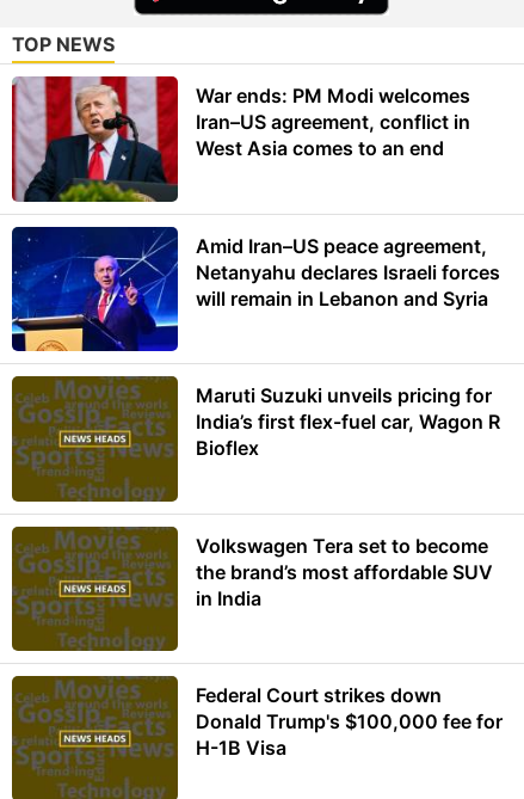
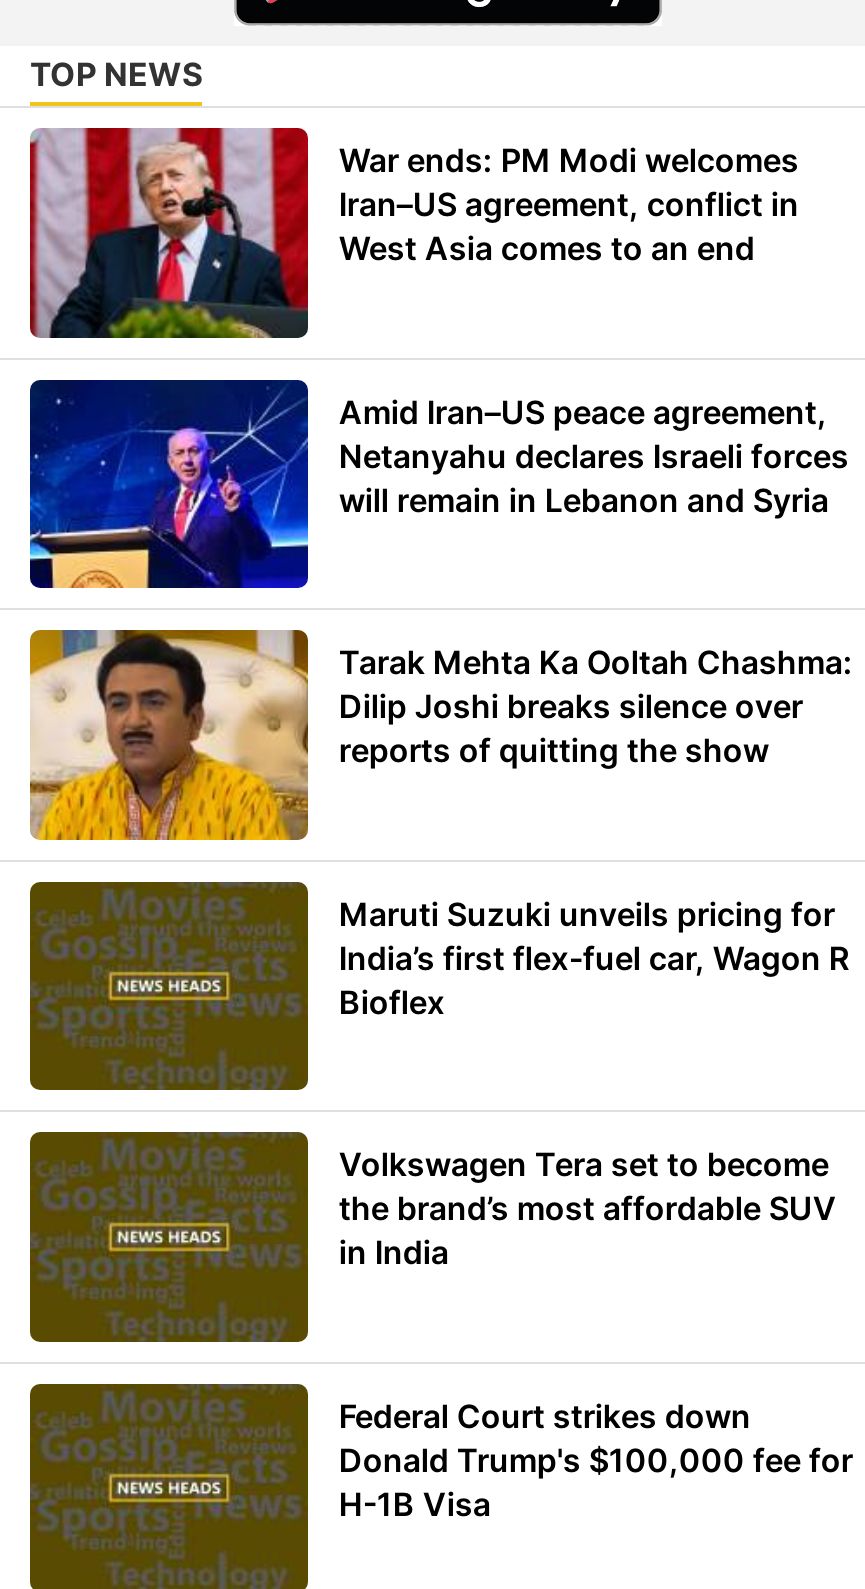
none -> [28,628,853,842] [image] | Tarak Mehta Ka Ooltah Chashma: | Dilip Joshi breaks silence over | reports of quitting the show

